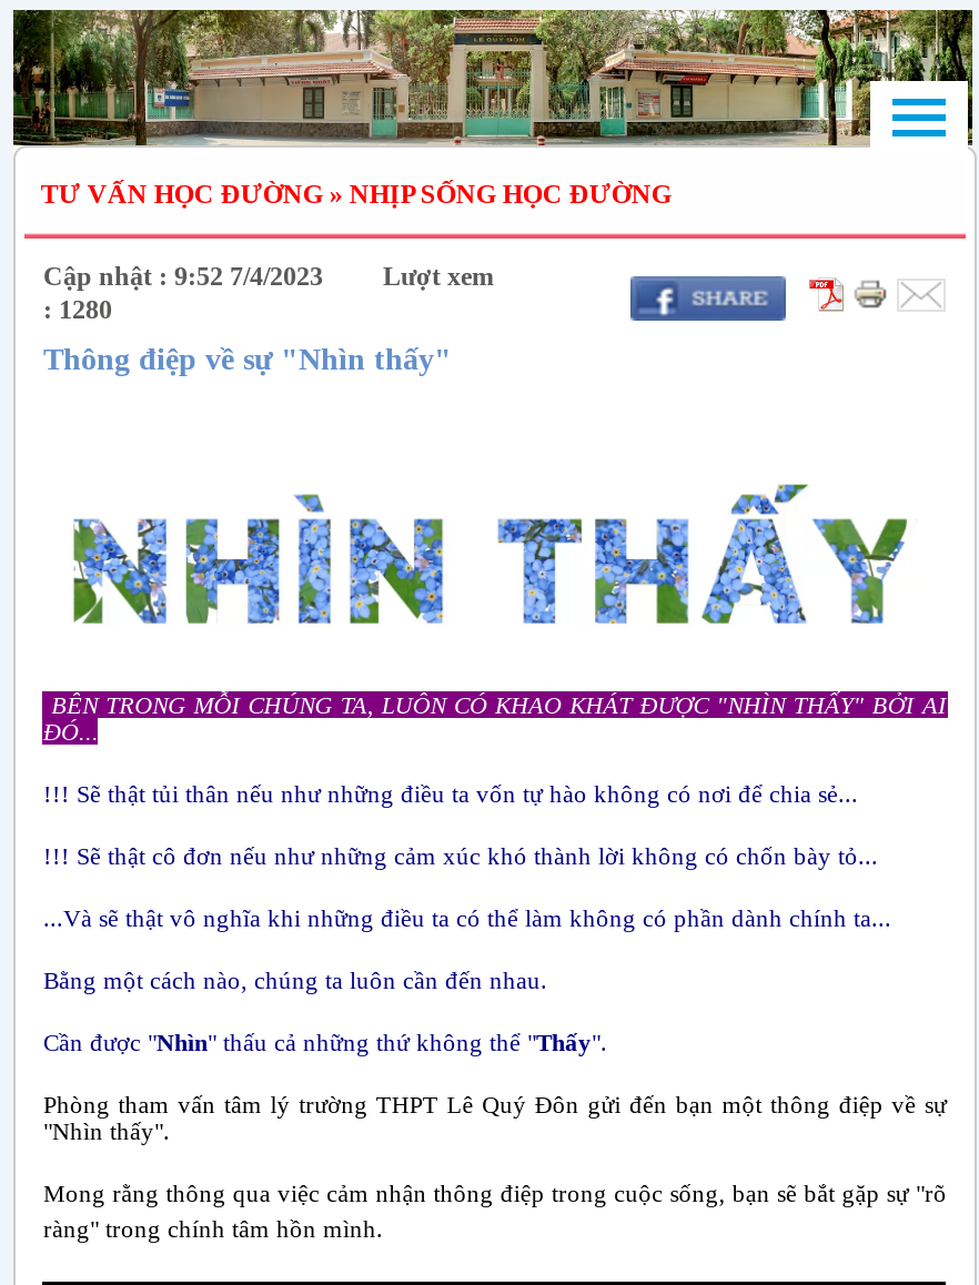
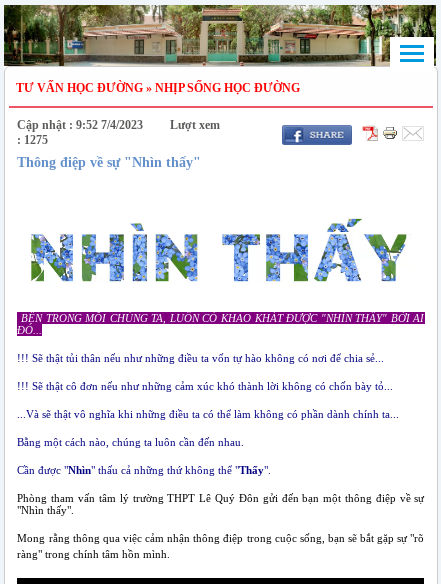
[43,295,112,326] : 1280 -> [17,133,48,147] : 1275

